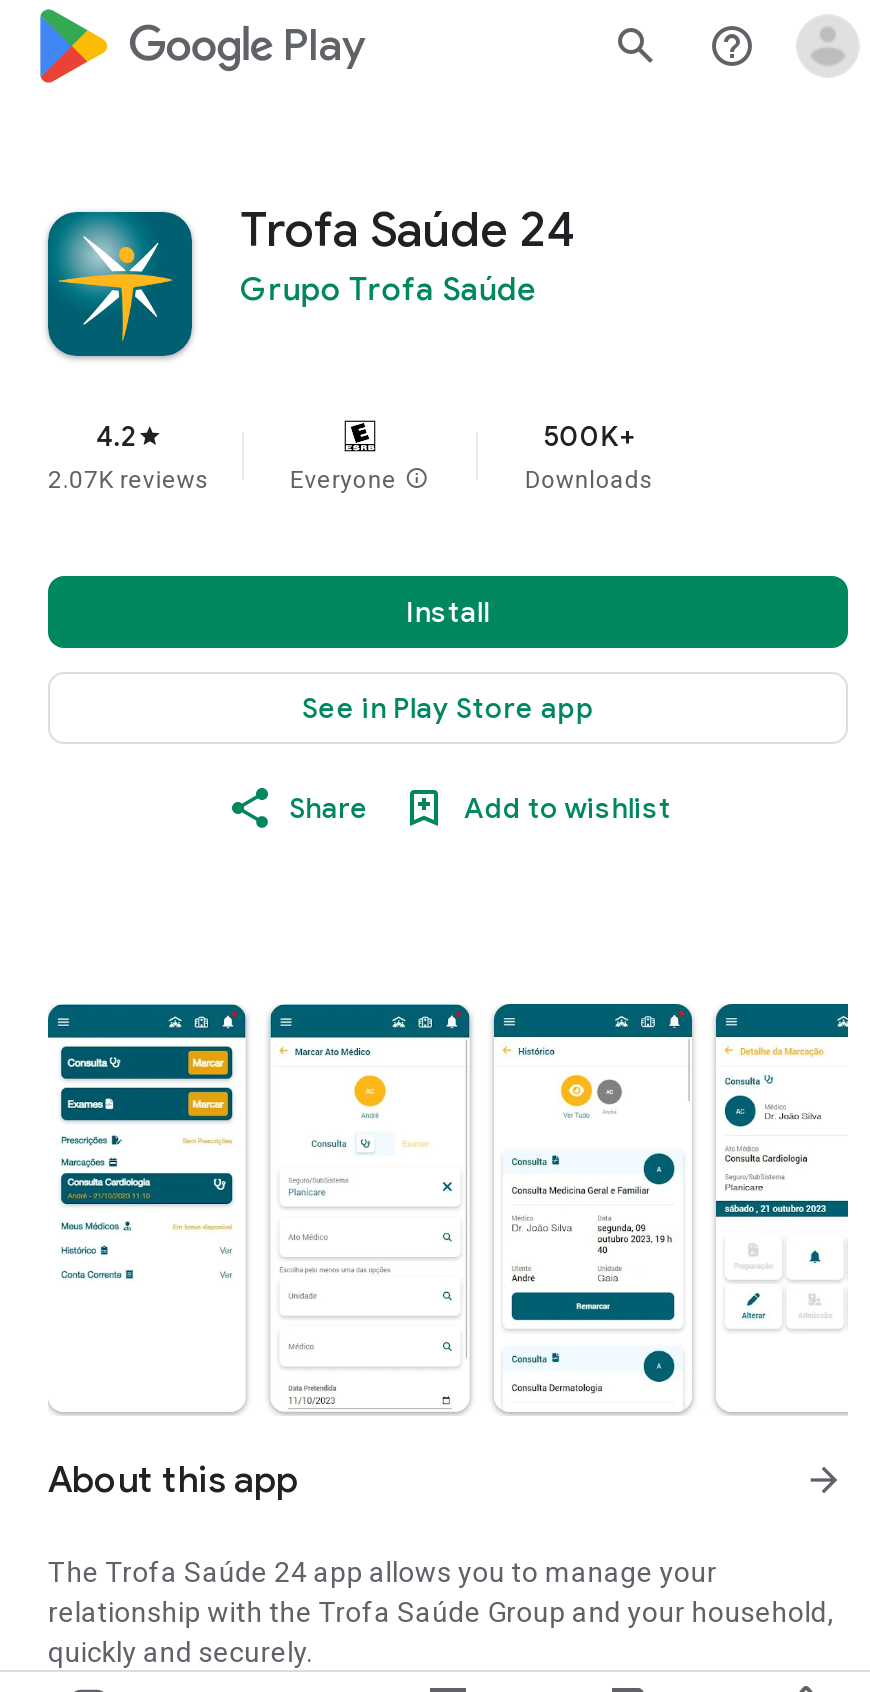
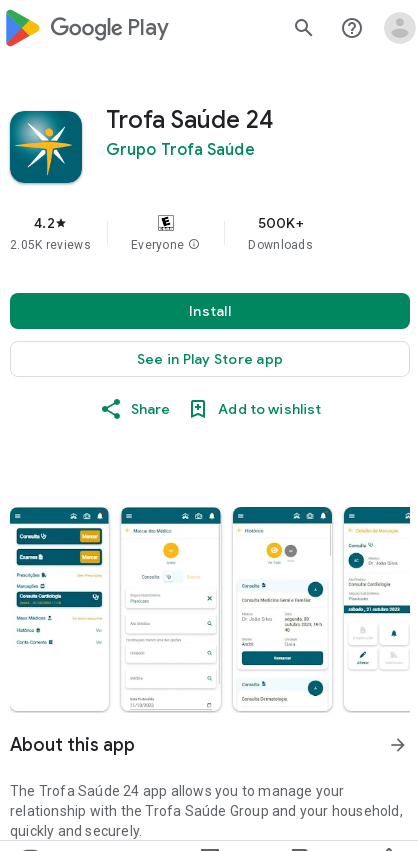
[48,466,210,494] 2.07K reviews -> [10,238,91,252] 2.05K reviews

